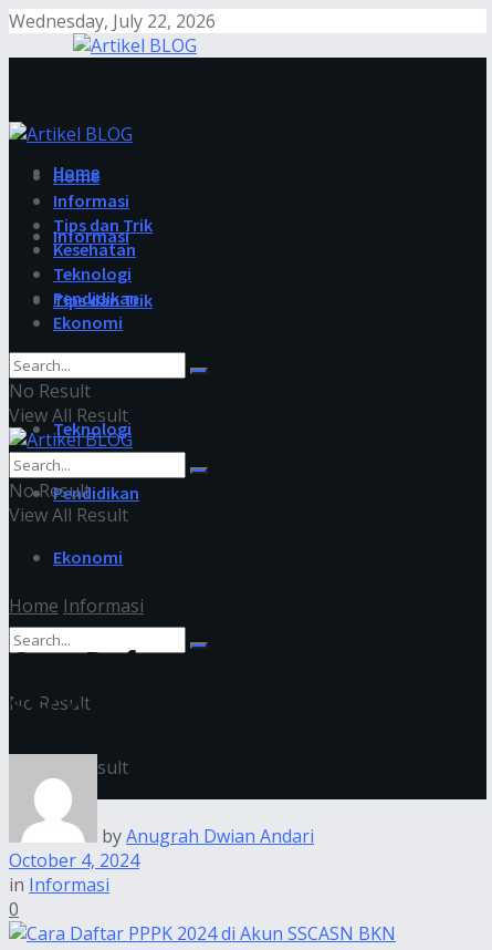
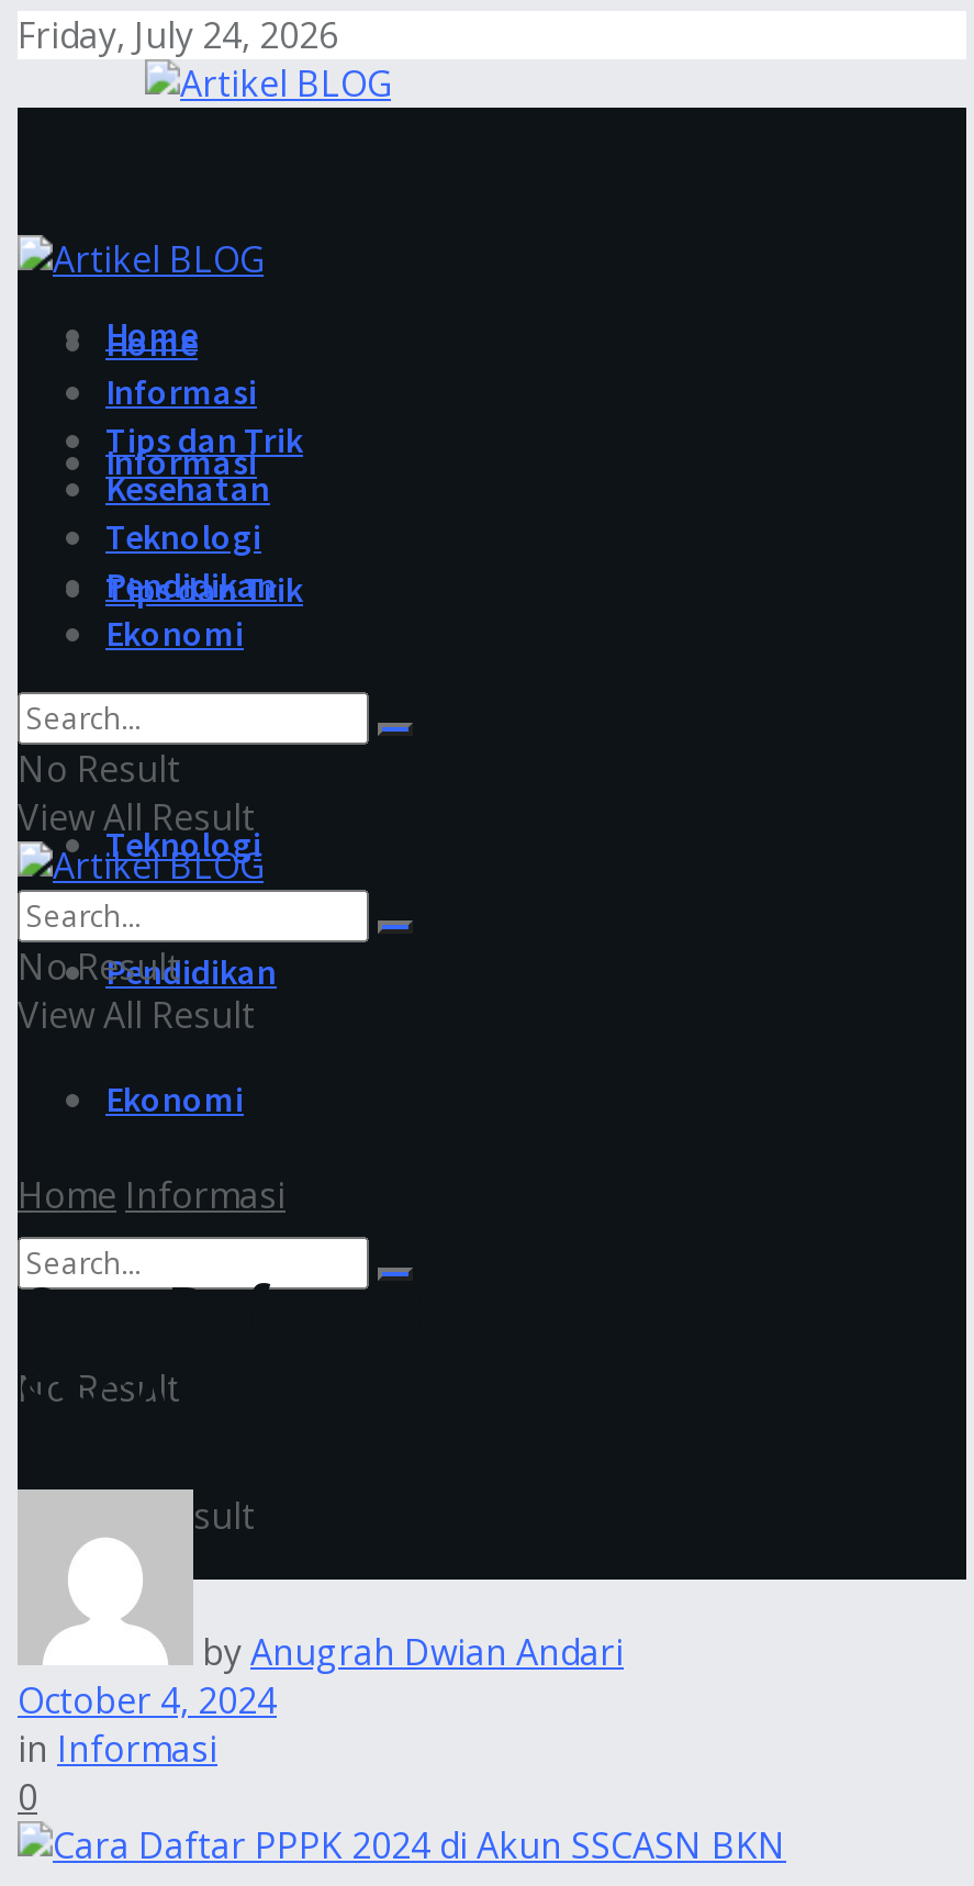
[9,9,216,33] Wednesday, July 22, 2026 -> [18,11,338,59] Friday, July 24, 2026

